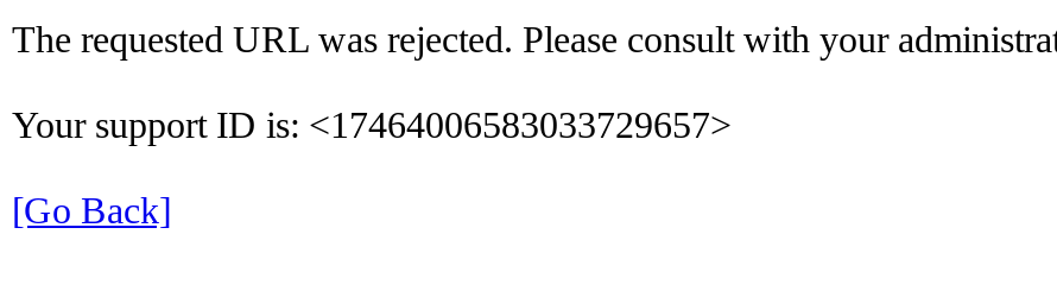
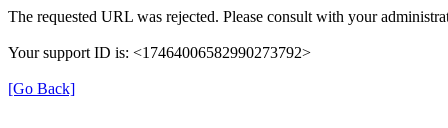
[12,105,732,145] Your support ID is: <17464006583033729657> -> [8,44,311,61] Your support ID is: <17464006582990273792>

